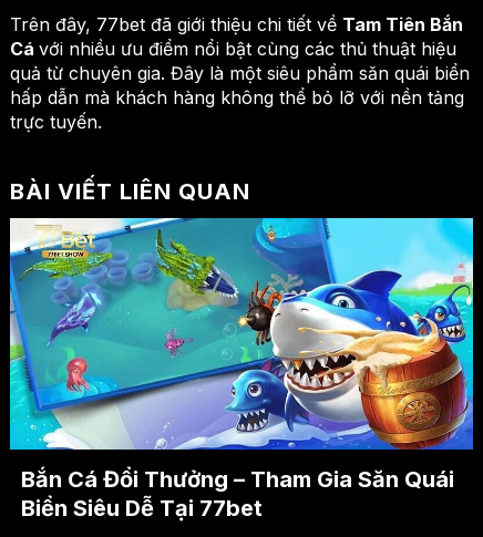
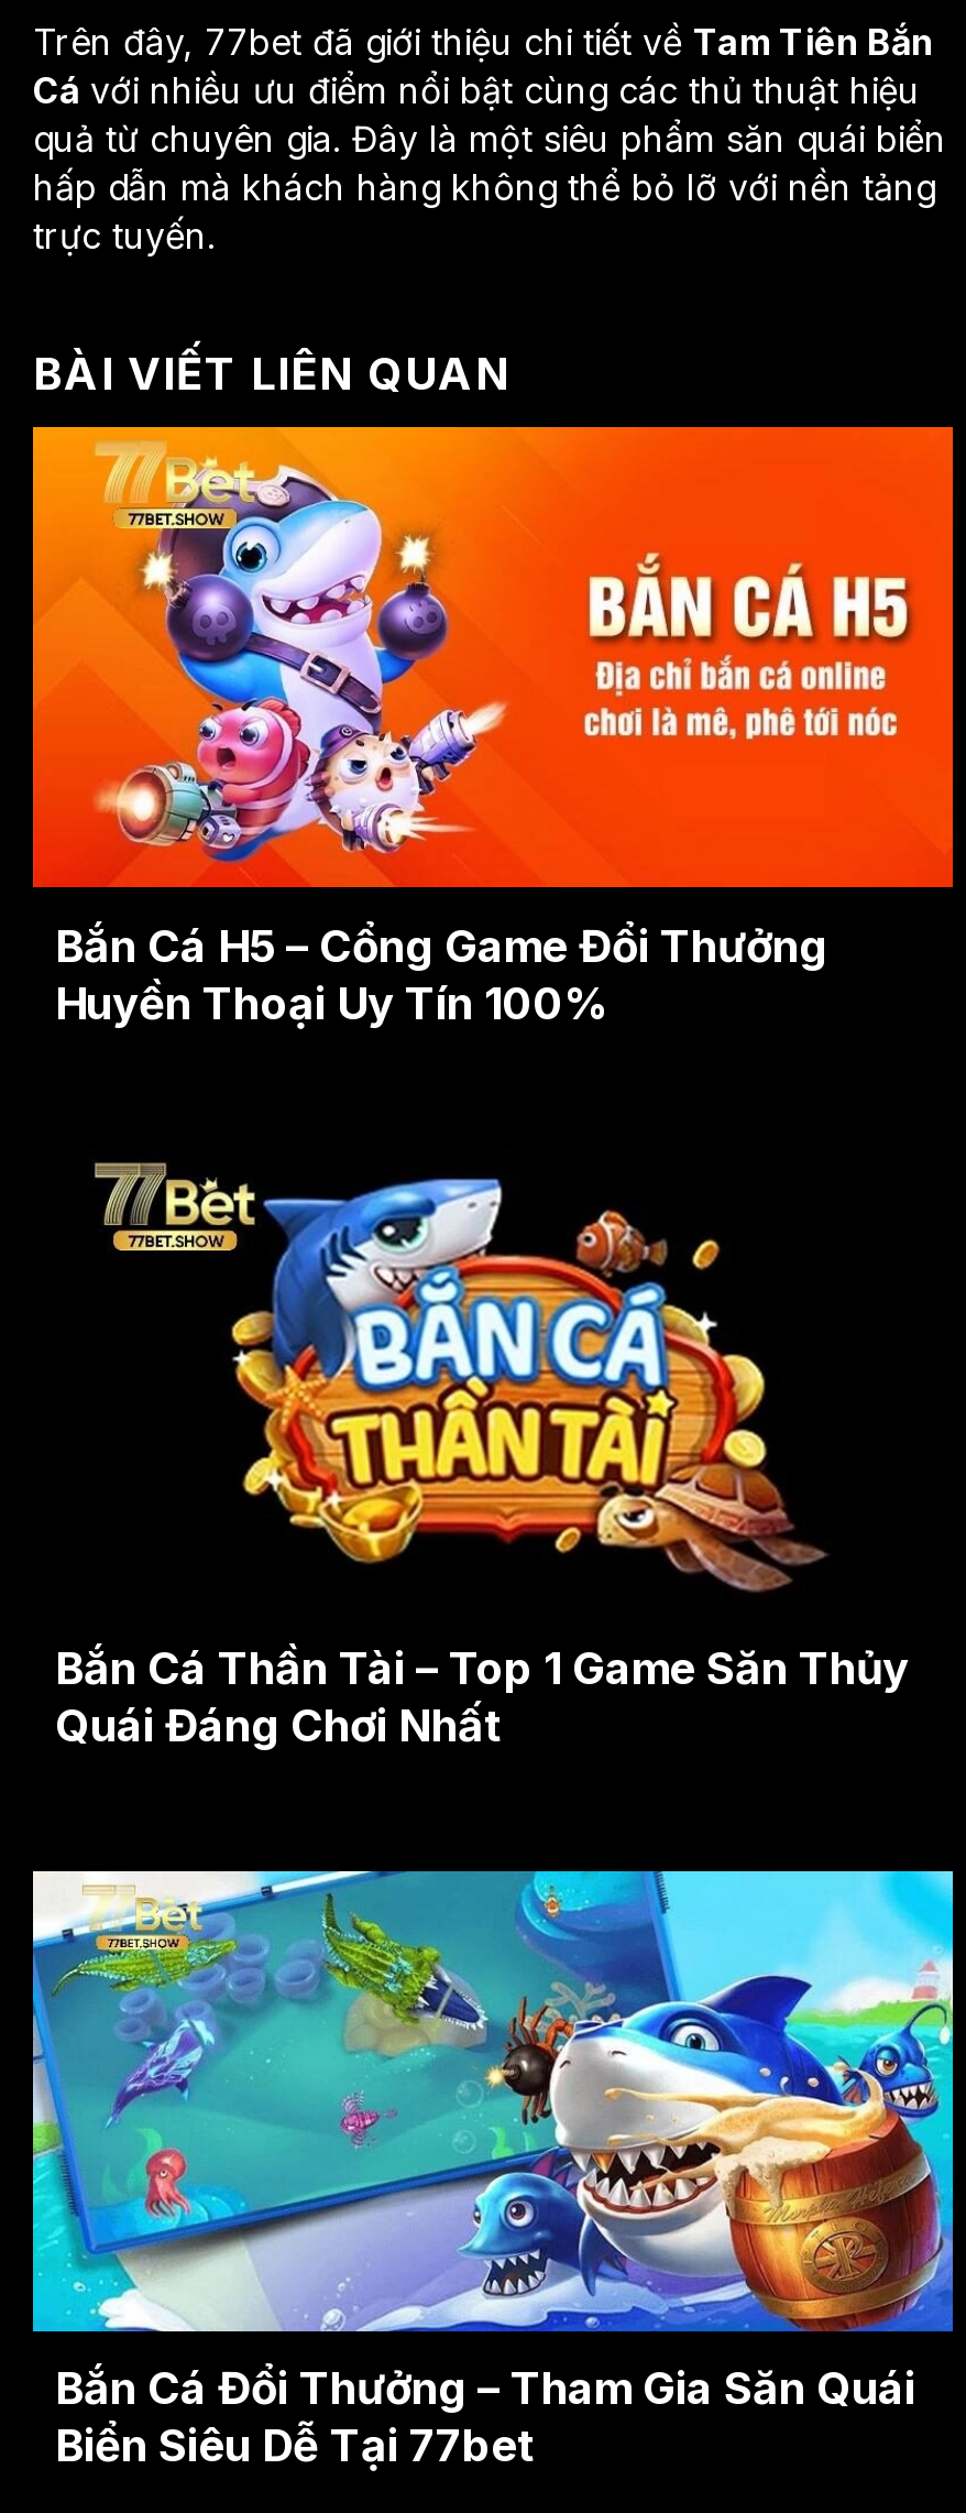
none -> [31,425,955,1030] [image] | Bắn Cá H5 – Cổng Game Đổi Thưởng | Huyền Thoại Uy Tín 100%
none -> [55,1160,909,1751] [image] | Bắn Cá Thần Tài – Top 1 Game Săn Thủy | Quái Đáng Chơi Nhất

